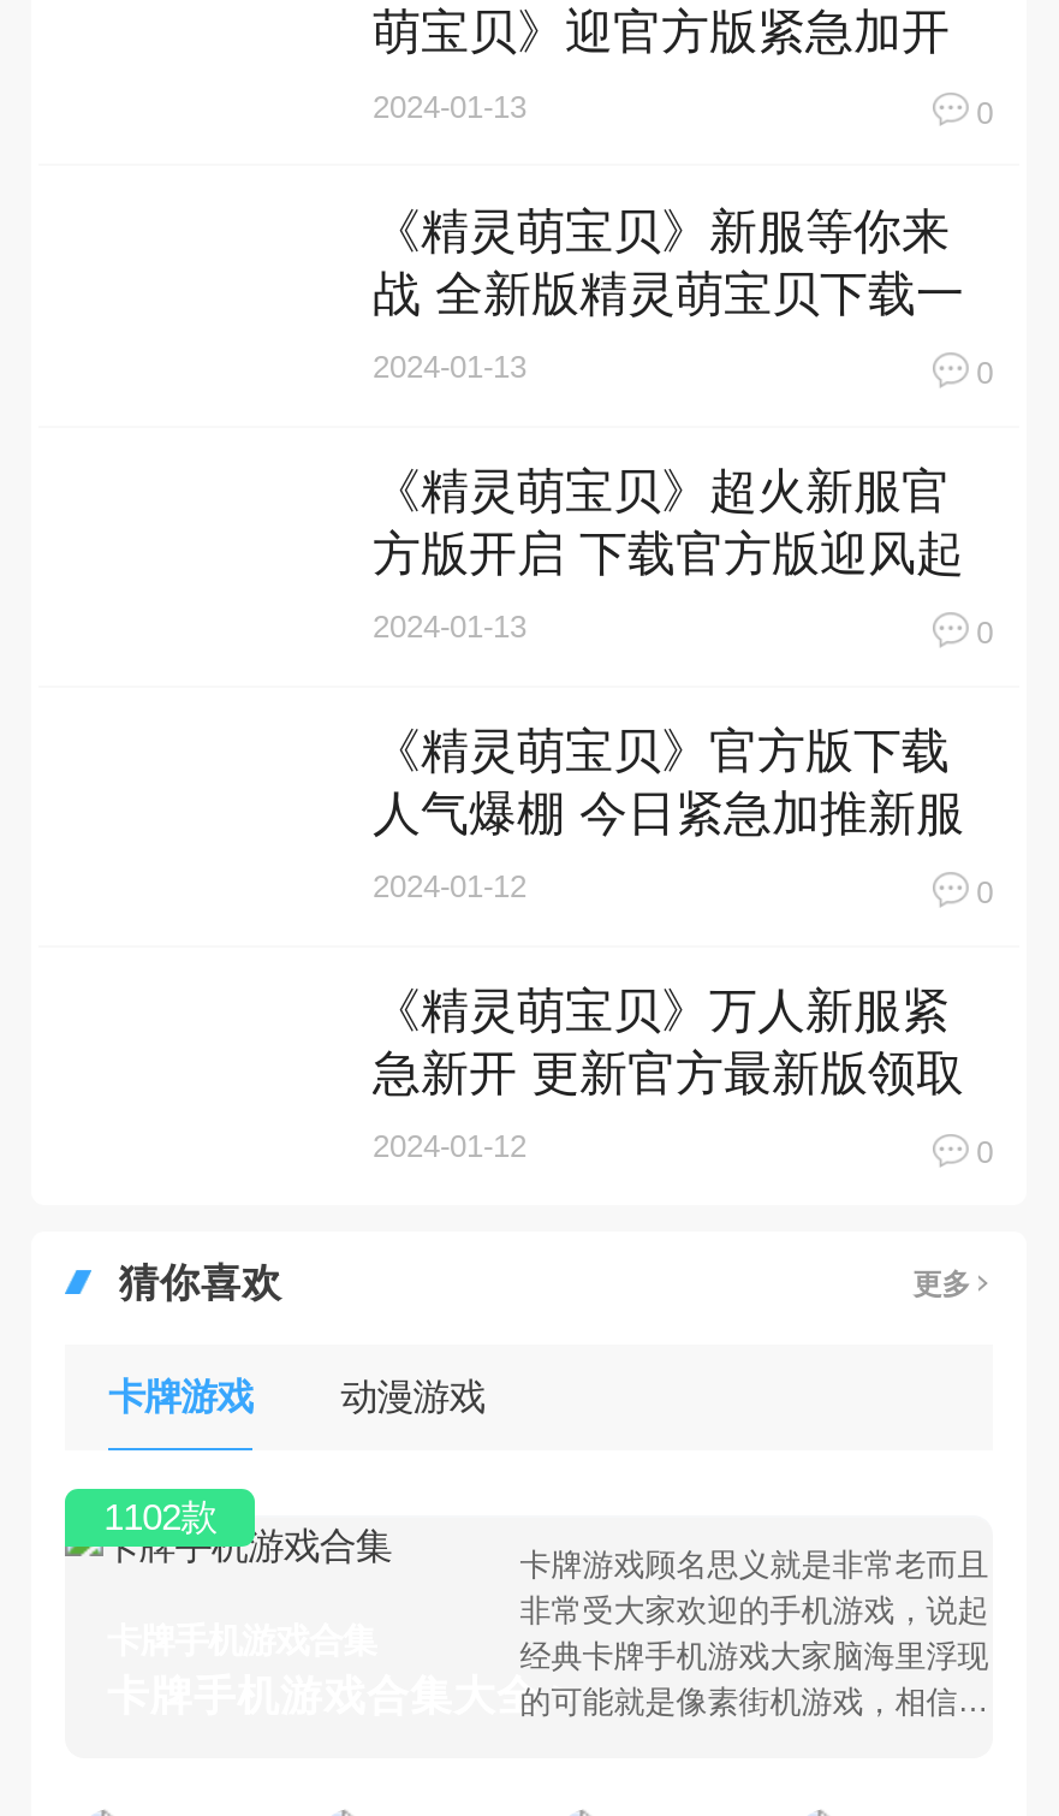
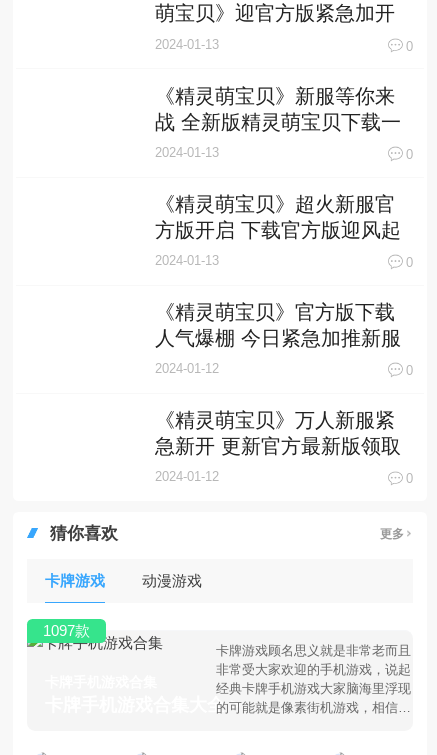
[104,1495,217,1536] 1102款 -> [43,622,90,639] 1097款

